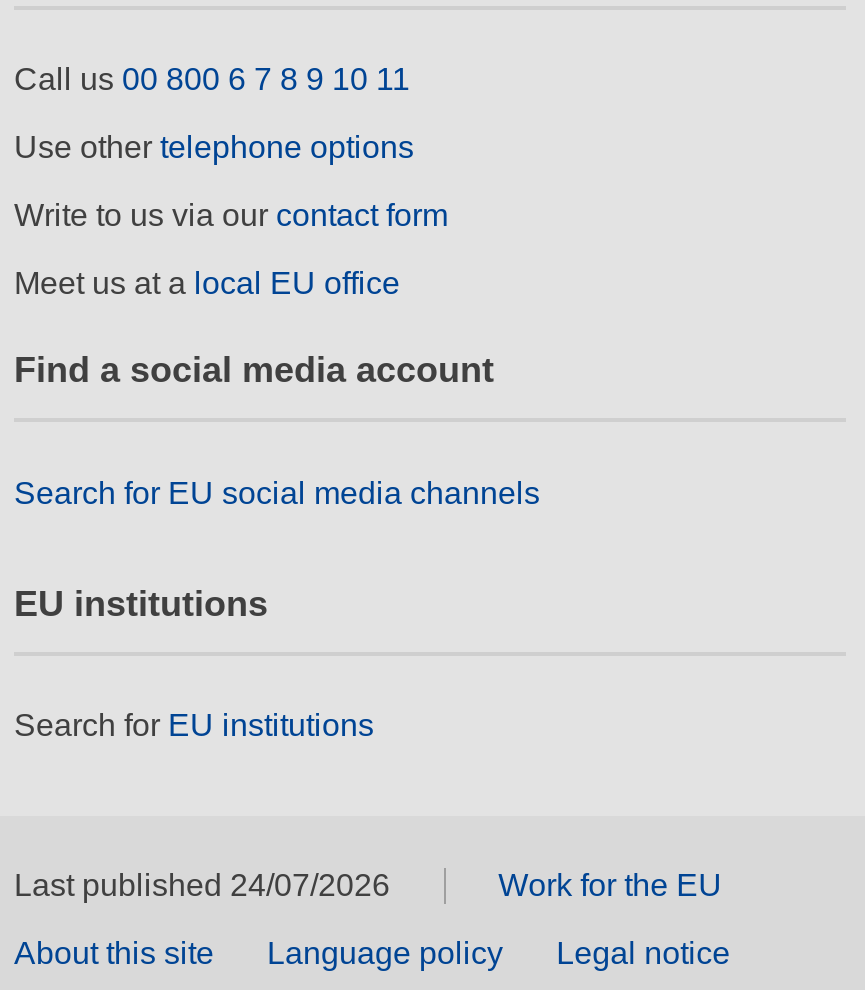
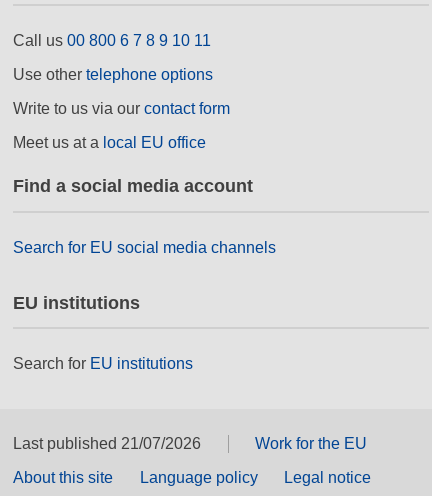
[14,869,390,903] Last published 24/07/2026 -> [13,435,201,452] Last published 21/07/2026

